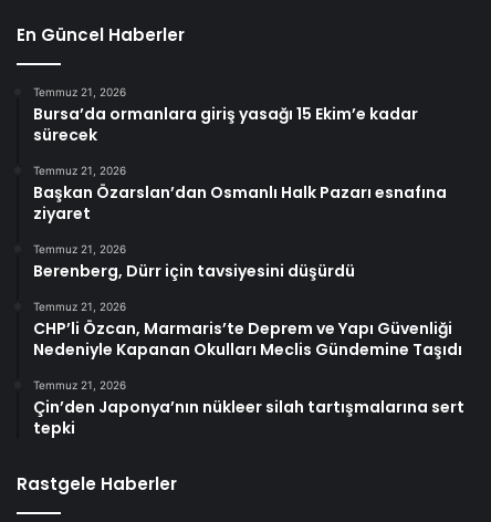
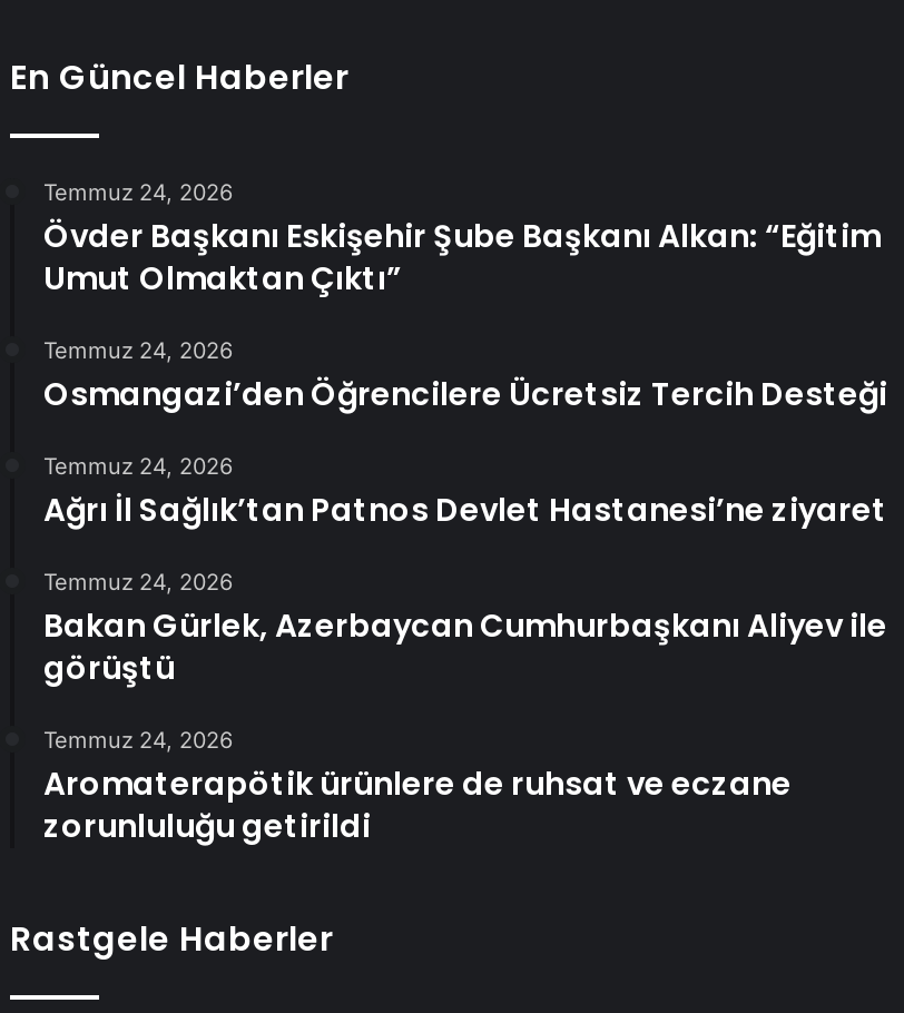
[33,85,418,146] Temmuz 21, 2026 | Bursa’da ormanlara giriş yasağı 15 Ekim’e kadar | sürecek -> [43,178,881,300] Temmuz 24, 2026 | Övder Başkanı Eskişehir Şube Başkanı Alkan: “Eğitim | Umut Olmaktan Çıktı”
[33,163,447,224] Temmuz 21, 2026 | Başkan Özarslan’dan Osmanlı Halk Pazarı esnafına | ziyaret -> [43,336,887,416] Temmuz 24, 2026 | Osmangazi’den Öğrencilere Ücretsiz Tercih Desteği
[33,242,355,282] Temmuz 21, 2026 | Berenberg, Dürr için tavsiyesini düşürdü -> [43,452,887,532] Temmuz 24, 2026 | Ağrı İl Sağlık’tan Patnos Devlet Hastanesi’ne ziyaret
[33,299,462,360] Temmuz 21, 2026 | CHP’li Özcan, Marmaris’te Deprem ve Yapı Güvenliği | Nedeniyle Kapanan Okulları Meclis Gündemine Taşıdı -> [43,567,887,690] Temmuz 24, 2026 | Bakan Gürlek, Azerbaycan Cumhurbaşkanı Aliyev ile | görüştü
[33,378,464,439] Temmuz 21, 2026 | Çin’den Japonya’nın nükleer silah tartışmalarına sert | tepki -> [43,725,792,848] Temmuz 24, 2026 | Aromaterapötik ürünlere de ruhsat ve eczane | zorunluluğu getirildi

